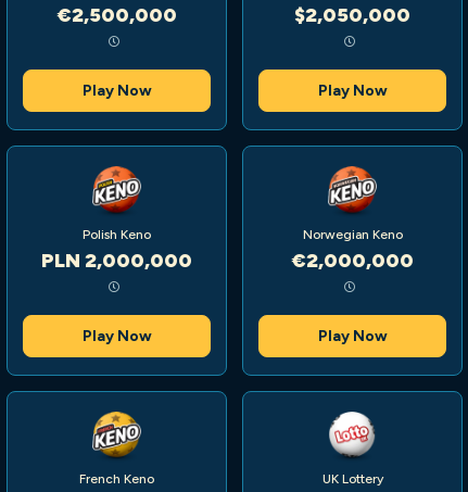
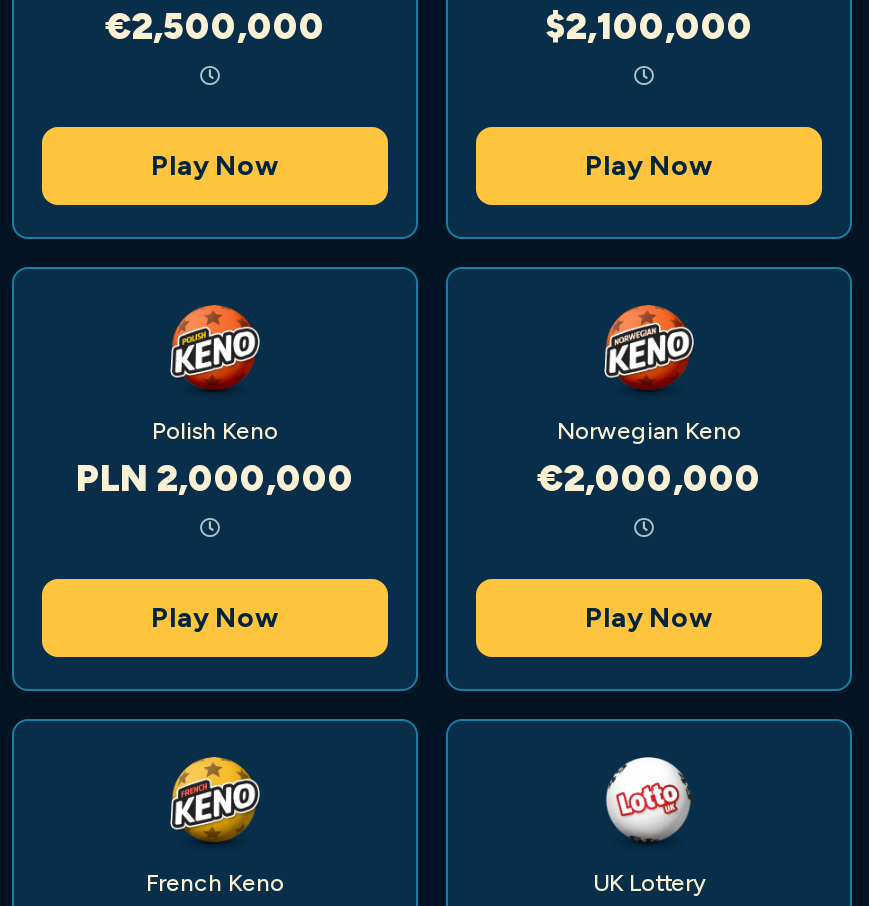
[294,3,410,27] $2,050,000 -> [545,6,753,50] $2,100,000

